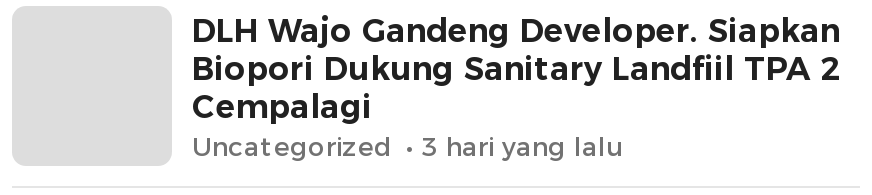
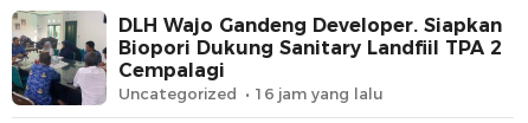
none -> [11,11,108,106] [image]
[422,129,624,161] 3 hari yang lalu -> [255,84,384,103] 16 jam yang lalu

